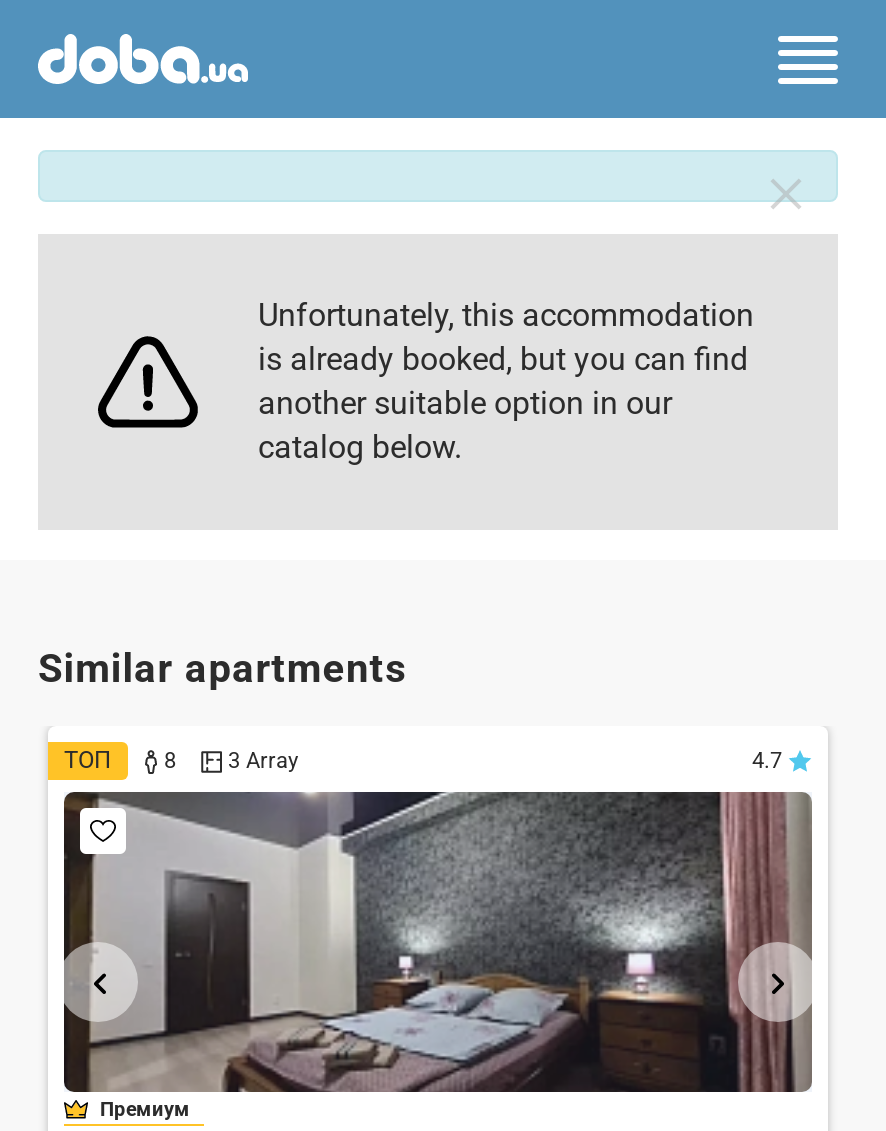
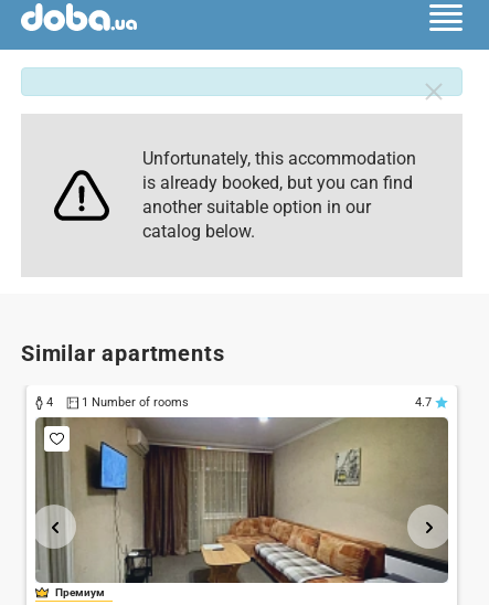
[64,746,298,774] ТОП | 8 | 3 Array -> [43,395,189,410] 4 | 1 Number of rooms
[62,790,814,1094] [image] -> [34,416,449,584] [image]

